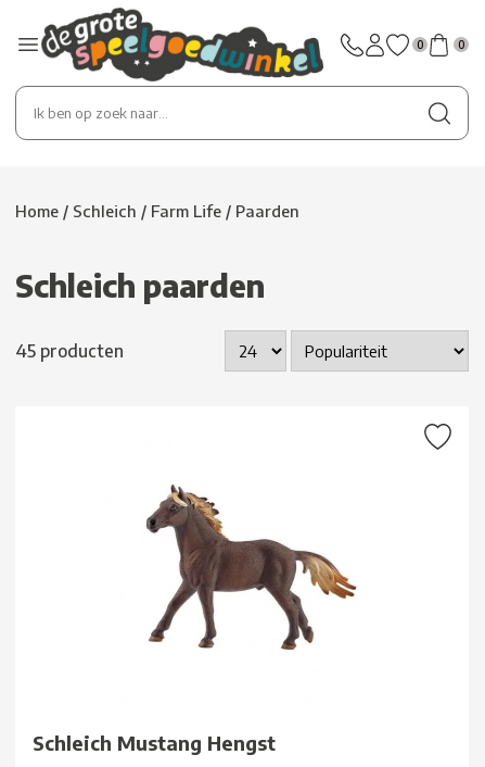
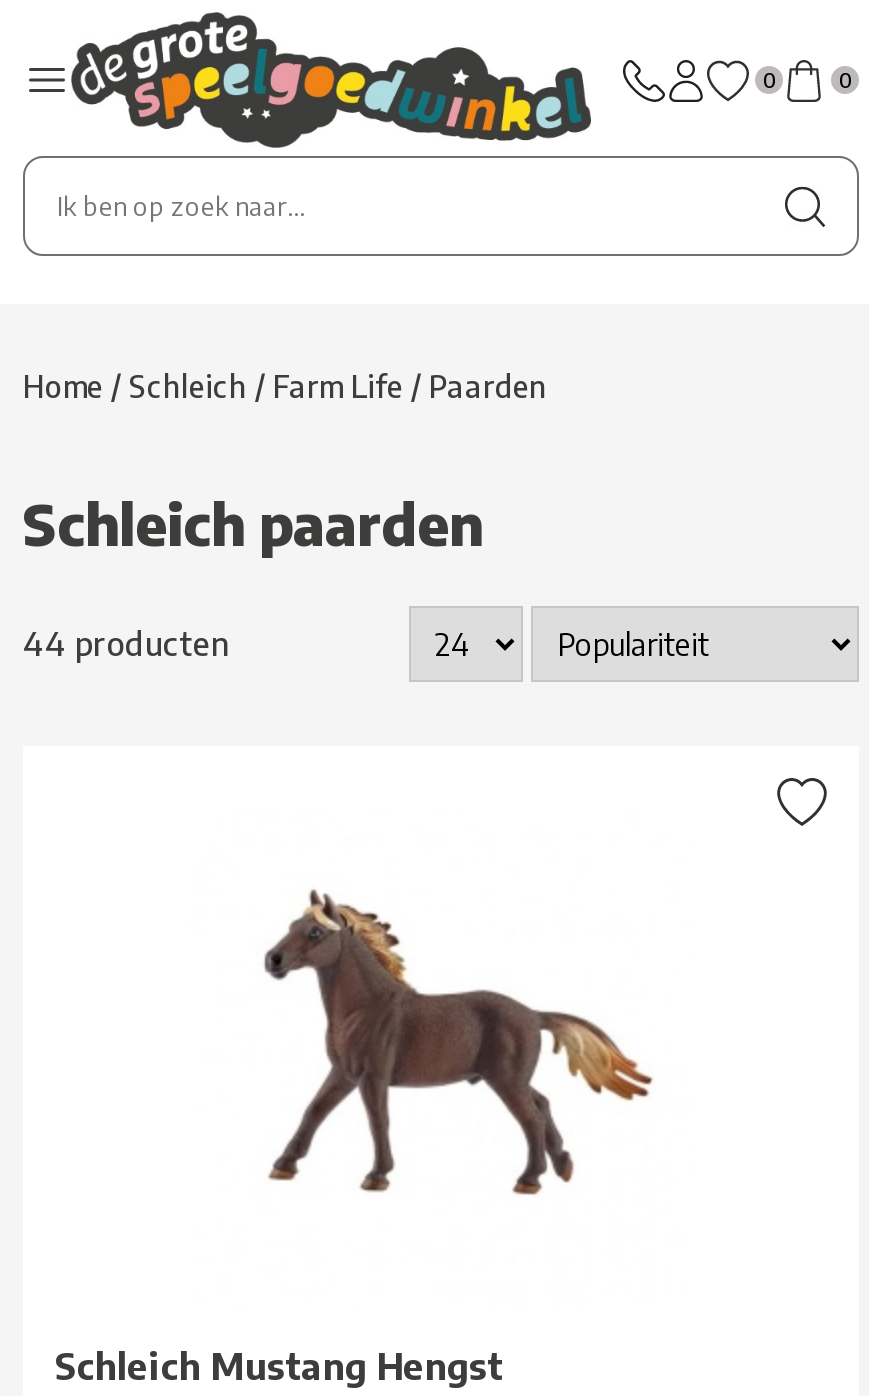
[15,340,124,361] 45 producten -> [23,623,229,663] 44 producten

